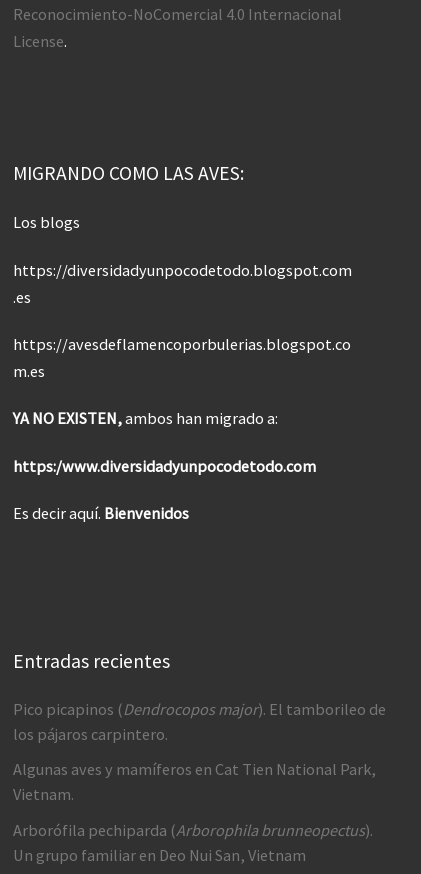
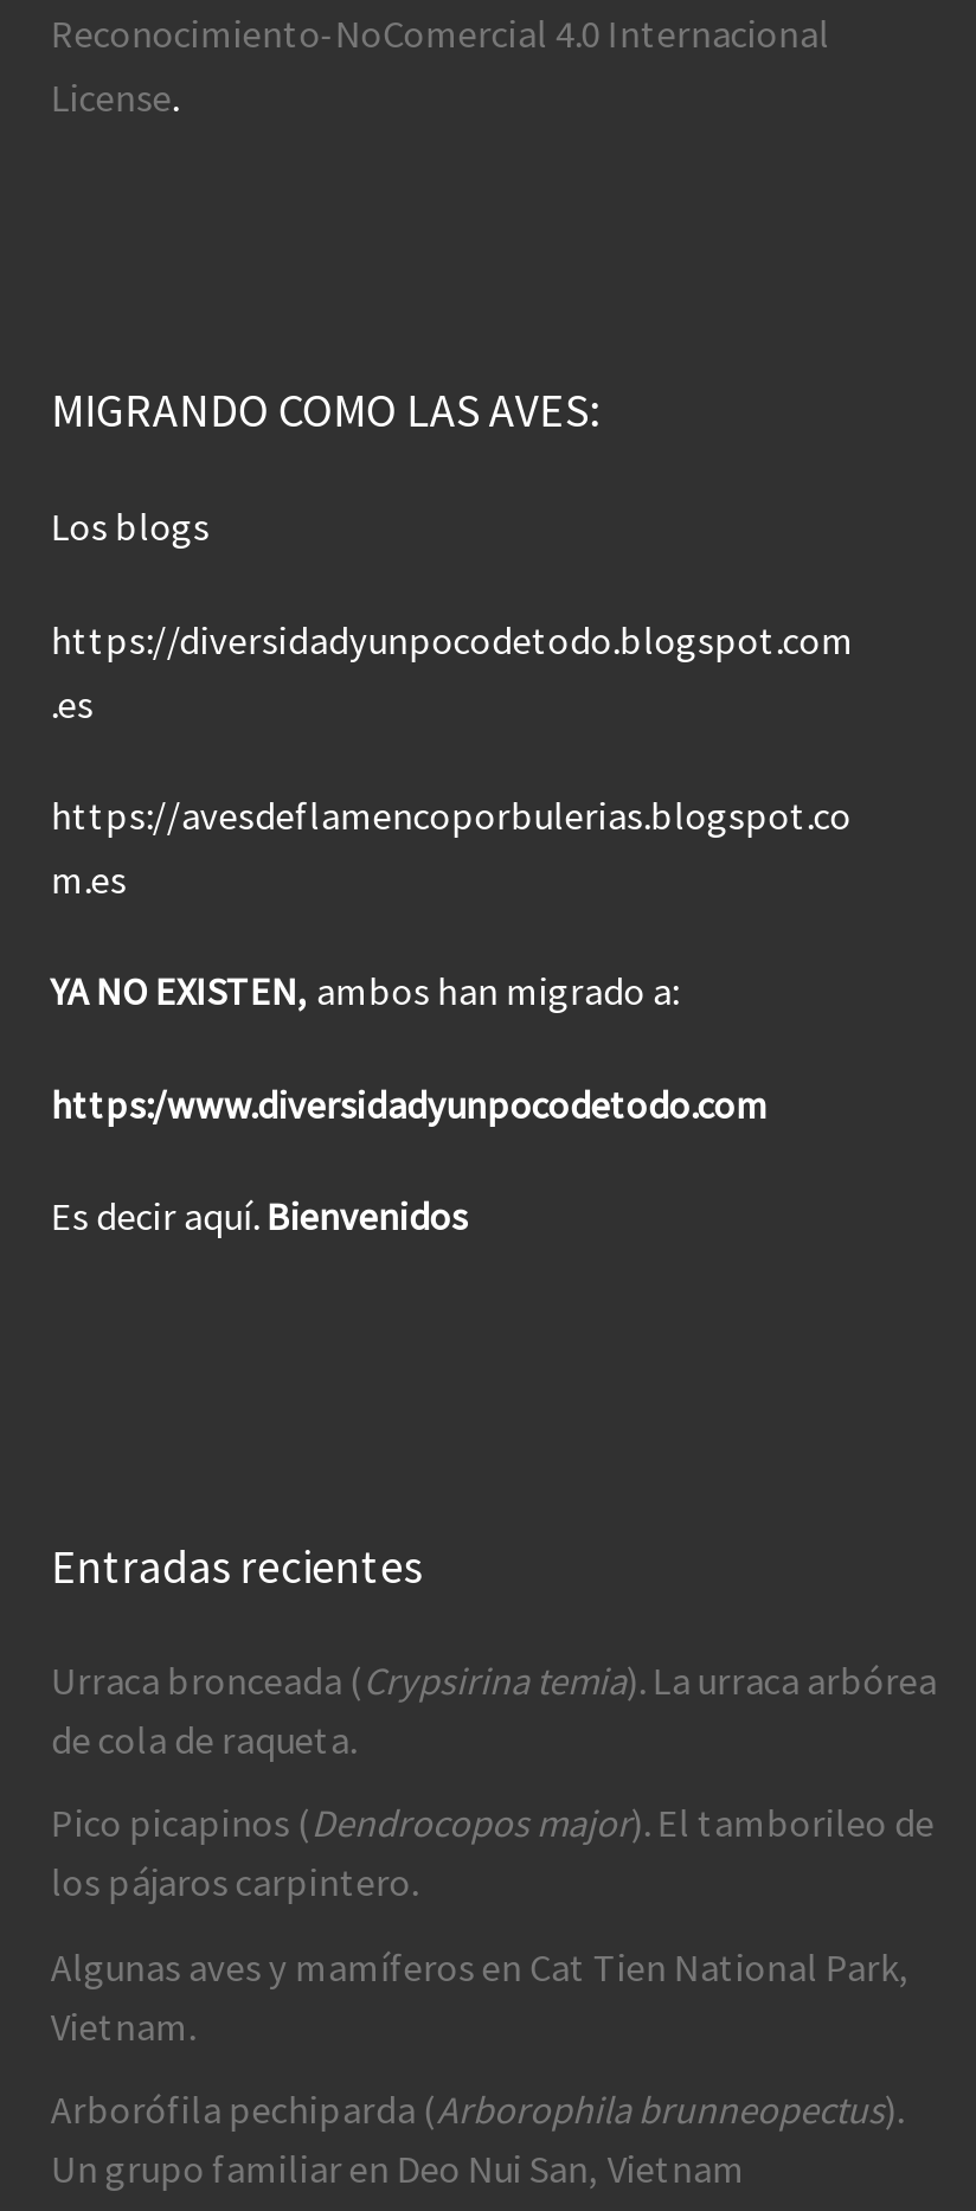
none -> [50,1657,936,1764] Urraca bronceada (Crypsirina temia). La urraca arbórea | de cola de raqueta.

